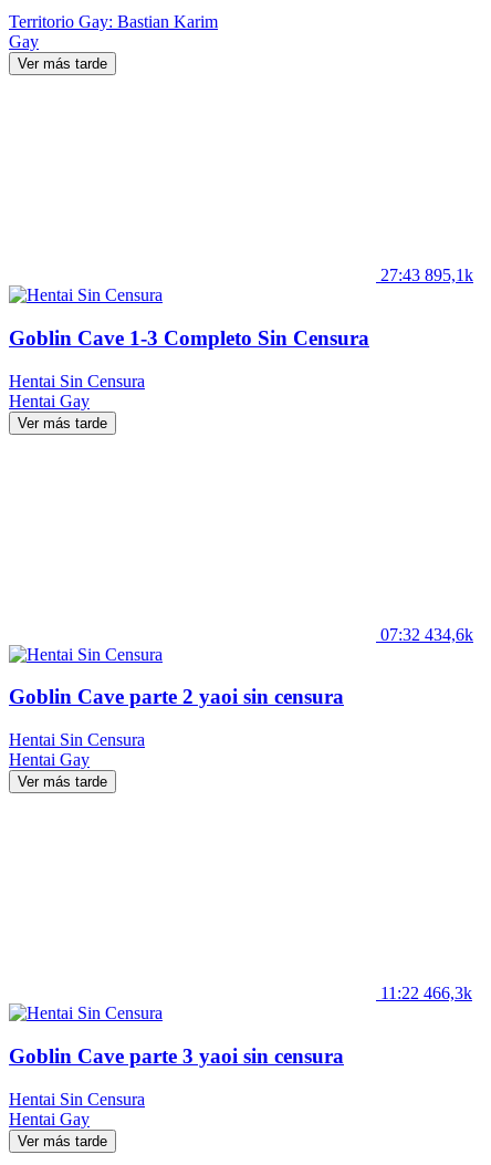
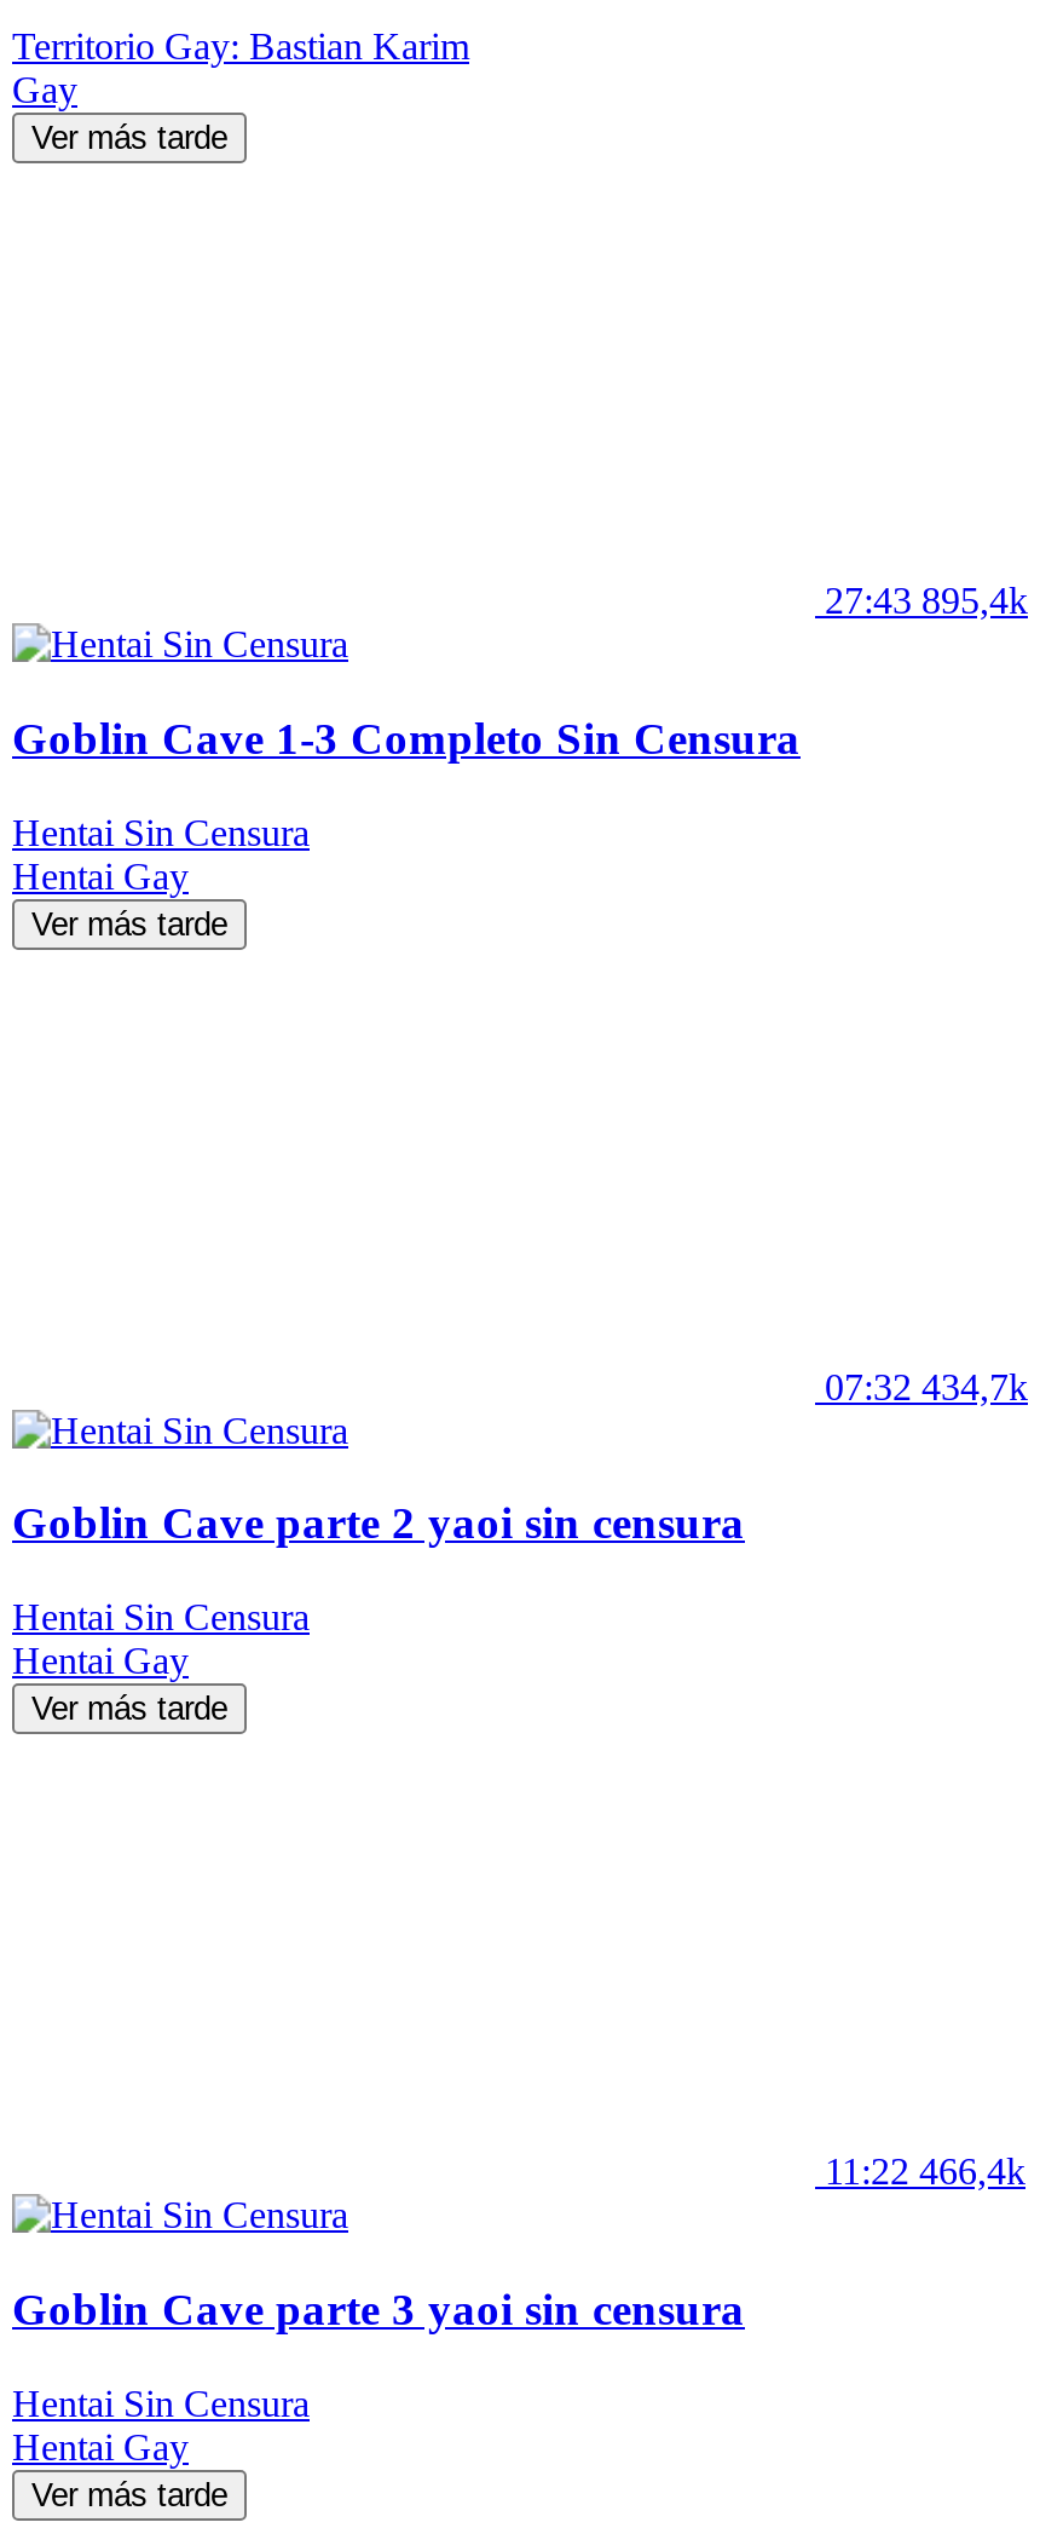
[380,266,473,285] 27:43 895,1k -> [825,580,1028,621] 27:43 895,4k
[380,625,473,644] 07:32 434,6k -> [825,1366,1028,1407] 07:32 434,7k
[380,984,472,1002] 11:22 466,3k -> [825,2151,1025,2192] 11:22 466,4k

